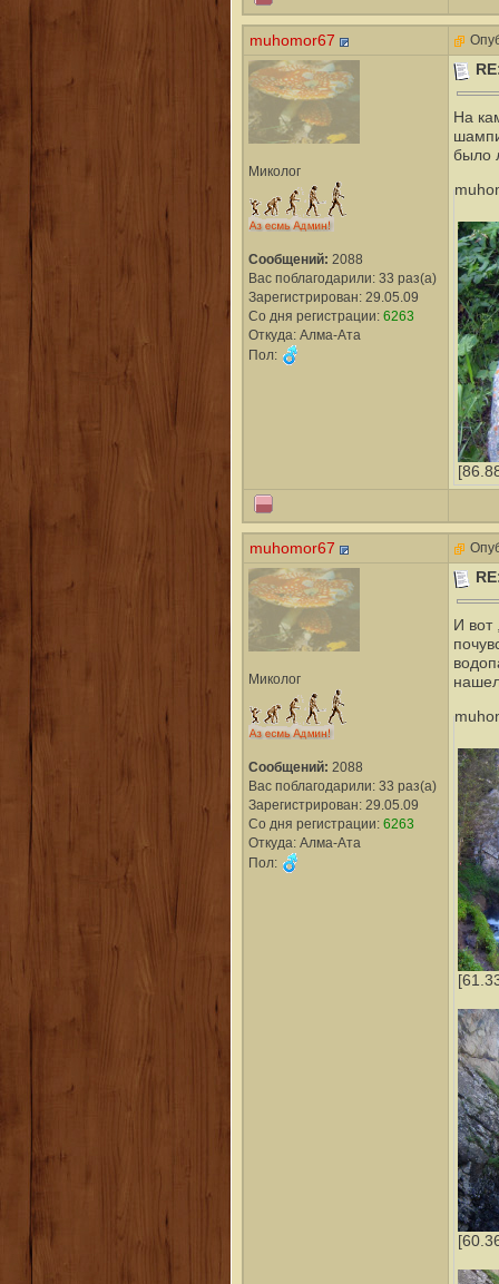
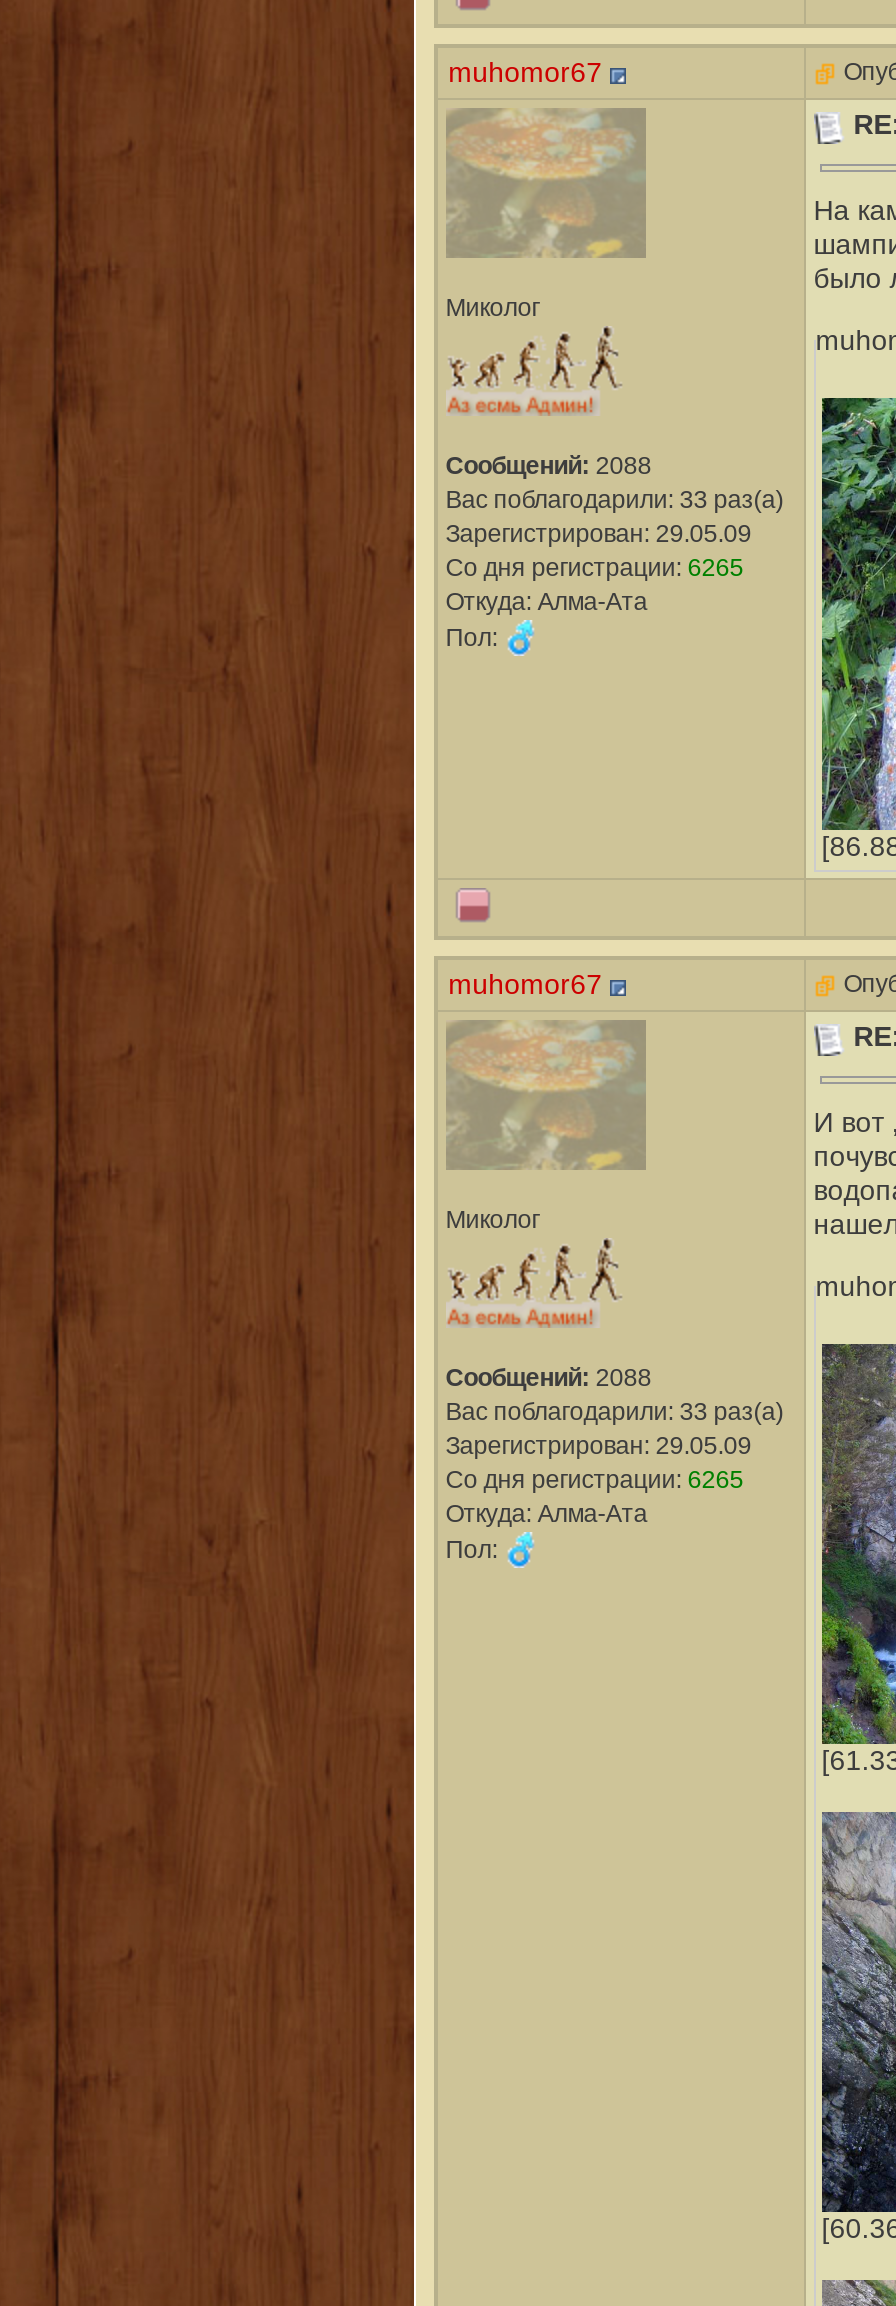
[248,309,414,325] Со дня регистрации: 6263 -> [446,555,744,583] Со дня регистрации: 6265
[248,817,414,832] Со дня регистрации: 6263 -> [446,1467,744,1495] Со дня регистрации: 6265

